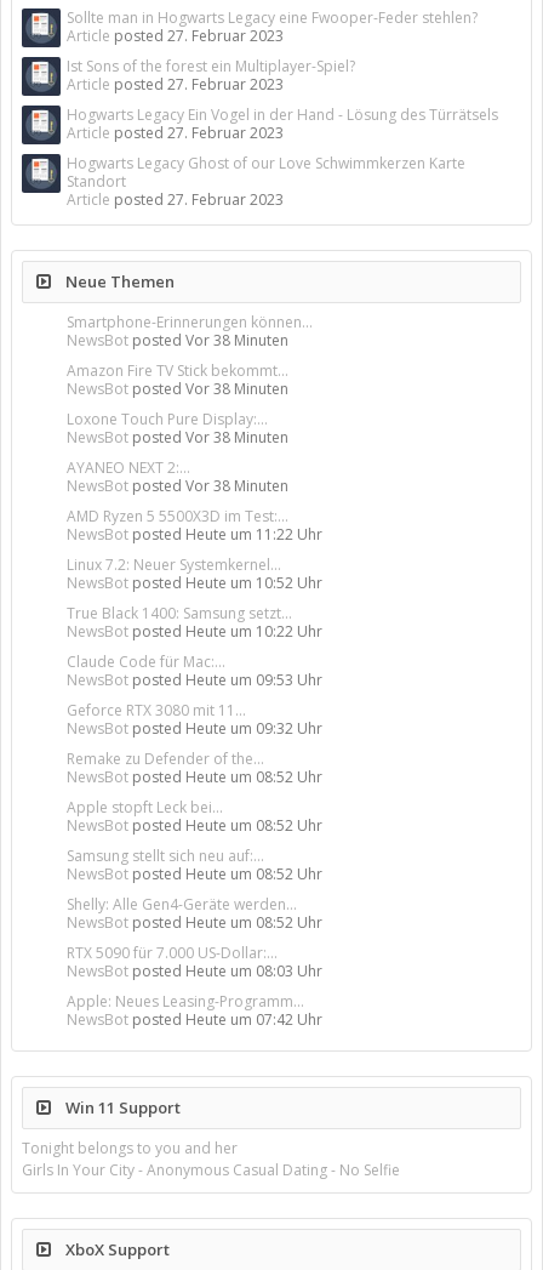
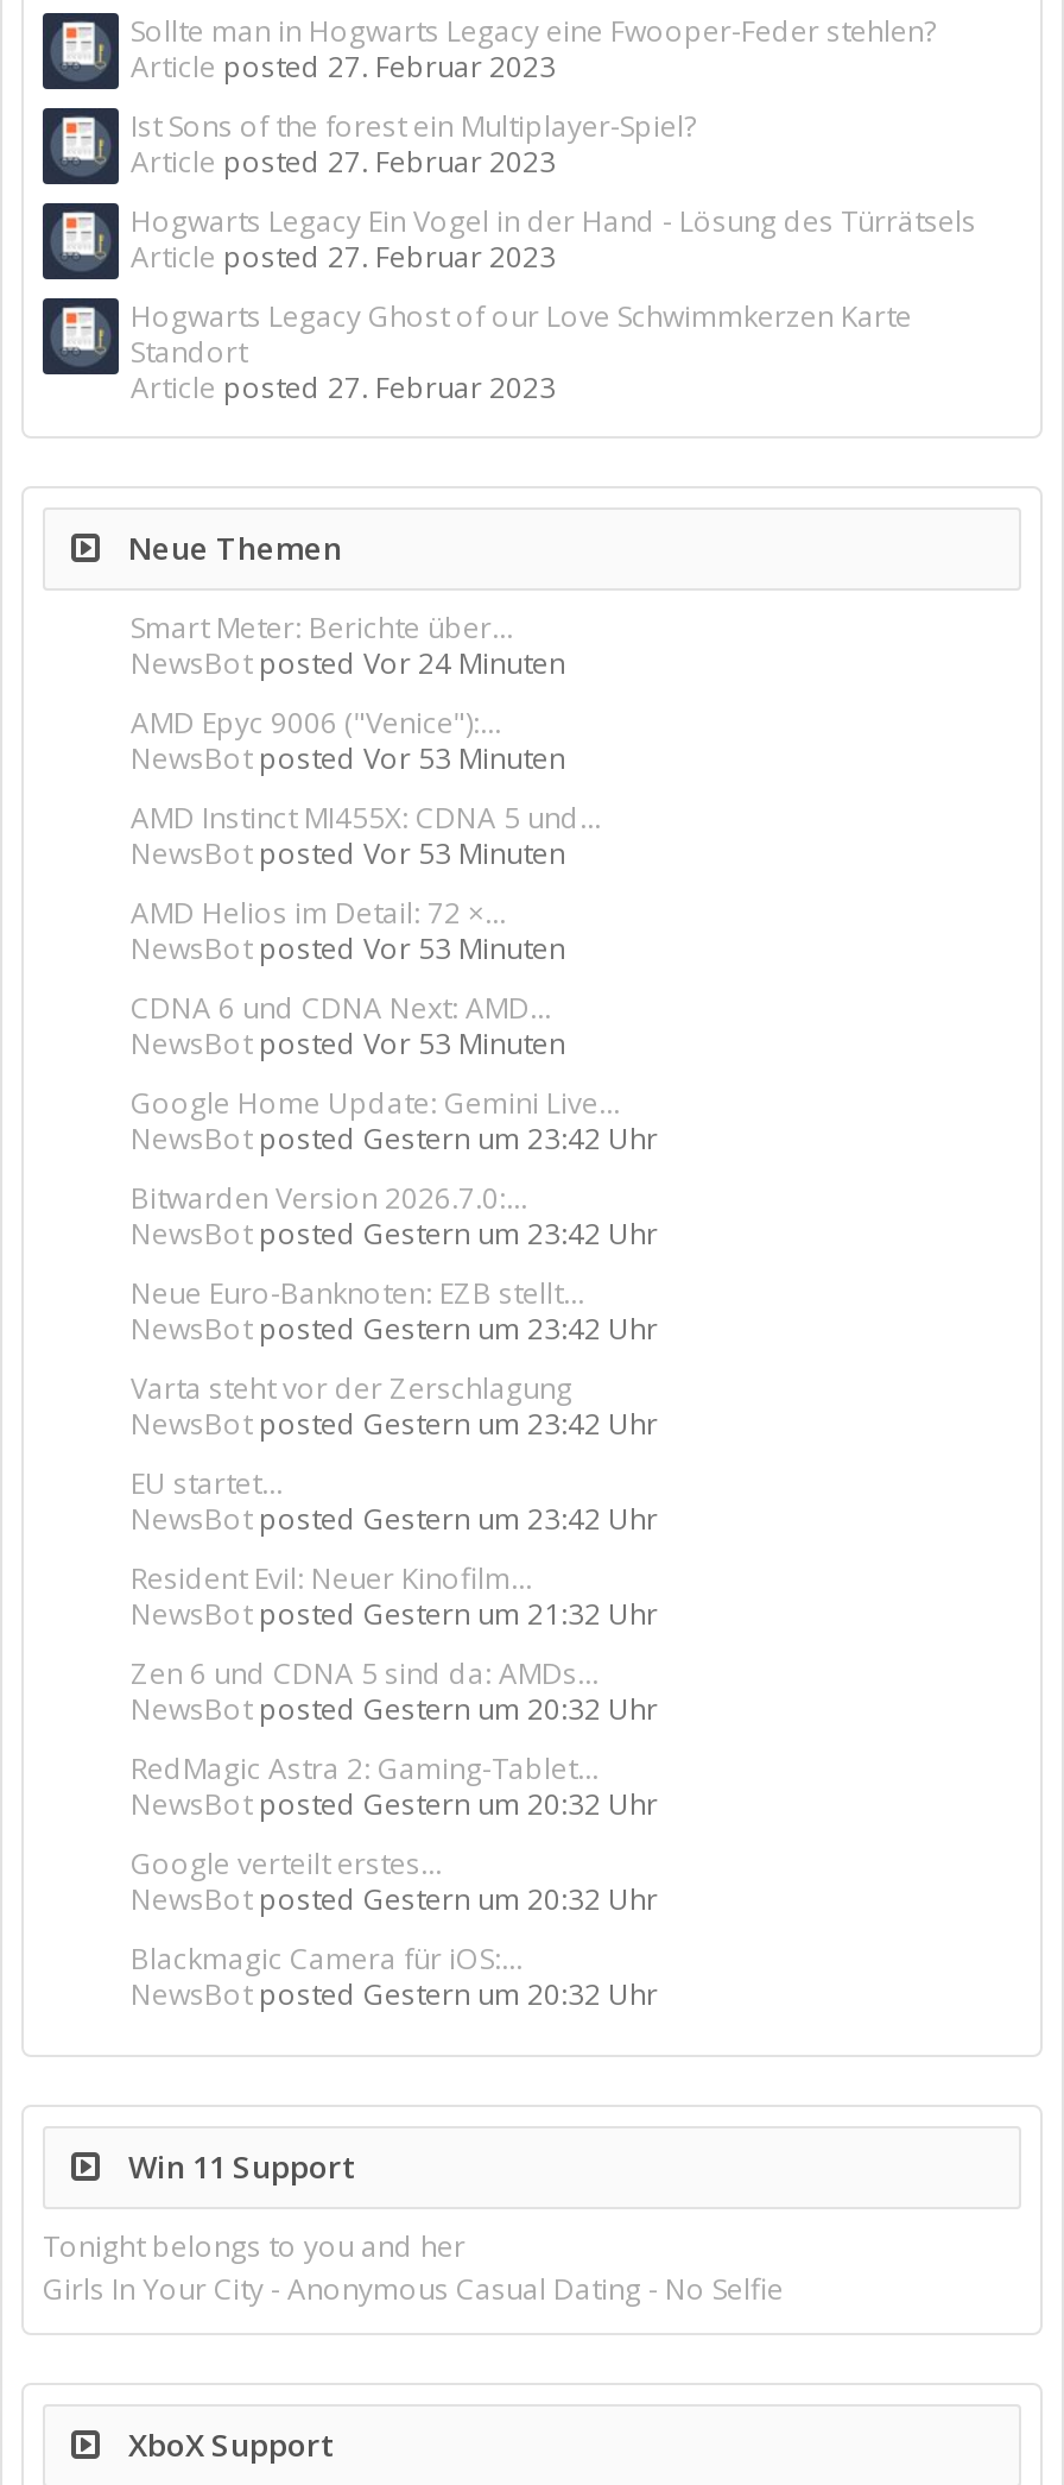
[67,312,313,351] Smartphone-Erinnerungen können... | NewsBot posted Vor 38 Minuten -> [131,607,565,683] Smart Meter: Berichte über... | NewsBot posted Vor 24 Minuten
[67,360,288,399] Amazon Fire TV Stick bekommt... | NewsBot posted Vor 38 Minuten -> [131,702,565,778] AMD Epyc 9006 ("Venice"):... | NewsBot posted Vor 53 Minuten
[67,409,288,448] Loxone Touch Pure Display:... | NewsBot posted Vor 38 Minuten -> [131,797,601,873] AMD Instinct MI455X: CDNA 5 und... | NewsBot posted Vor 53 Minuten
[67,457,288,496] AYANEO NEXT 2:... | NewsBot posted Vor 38 Minuten -> [131,893,565,969] AMD Helios im Detail: 72 ×... | NewsBot posted Vor 53 Minuten
[67,506,322,545] AMD Ryzen 5 5500X3D im Test:... | NewsBot posted Heute um 11:22 Uhr -> [131,988,565,1064] CDNA 6 und CDNA Next: AMD... | NewsBot posted Vor 53 Minuten
[67,554,322,593] Linux 7.2: Neuer Systemkernel... | NewsBot posted Heute um 10:52 Uhr -> [131,1083,658,1159] Google Home Update: Gemini Live... | NewsBot posted Gestern um 23:42 Uhr
[67,603,322,642] True Black 1400: Samsung setzt... | NewsBot posted Heute um 10:22 Uhr -> [131,1178,658,1254] Bitwarden Version 2026.7.0:... | NewsBot posted Gestern um 23:42 Uhr
[67,651,322,690] Claude Code für Mac:... | NewsBot posted Heute um 09:53 Uhr -> [131,1273,658,1349] Neue Euro-Banknoten: EZB stellt... | NewsBot posted Gestern um 23:42 Uhr
[67,700,322,739] Geforce RTX 3080 mit 11... | NewsBot posted Heute um 09:32 Uhr -> [131,1368,658,1444] Varta steht vor der Zerschlagung | NewsBot posted Gestern um 23:42 Uhr
[67,748,322,787] Remake zu Defender of the... | NewsBot posted Heute um 08:52 Uhr -> [131,1463,658,1539] EU startet... | NewsBot posted Gestern um 23:42 Uhr
[67,797,322,836] Apple stopft Leck bei... | NewsBot posted Heute um 08:52 Uhr -> [131,1558,658,1634] Resident Evil: Neuer Kinofilm... | NewsBot posted Gestern um 21:32 Uhr
[67,845,322,884] Samsung stellt sich neu auf:... | NewsBot posted Heute um 08:52 Uhr -> [131,1653,658,1729] Zen 6 und CDNA 5 sind da: AMDs... | NewsBot posted Gestern um 20:32 Uhr
[67,894,322,933] Shelly: Alle Gen4-Geräte werden... | NewsBot posted Heute um 08:52 Uhr -> [131,1748,658,1824] RedMagic Astra 2: Gaming-Tablet... | NewsBot posted Gestern um 20:32 Uhr
[67,942,322,981] RTX 5090 für 7.000 US-Dollar:... | NewsBot posted Heute um 08:03 Uhr -> [131,1843,658,1919] Google verteilt erstes... | NewsBot posted Gestern um 20:32 Uhr
[67,991,322,1030] Apple: Neues Leasing-Programm... | NewsBotposted Heute um 07:42 Uhr -> [131,1938,658,2014] Blackmagic Camera für iOS:... | NewsBotposted Gestern um 20:32 Uhr

